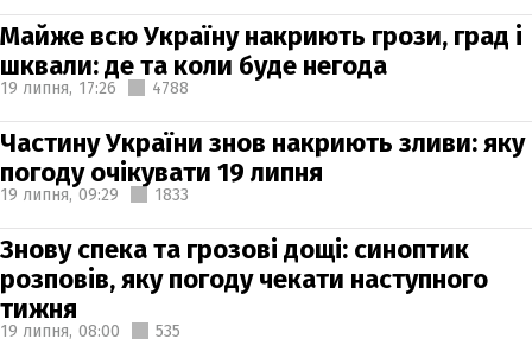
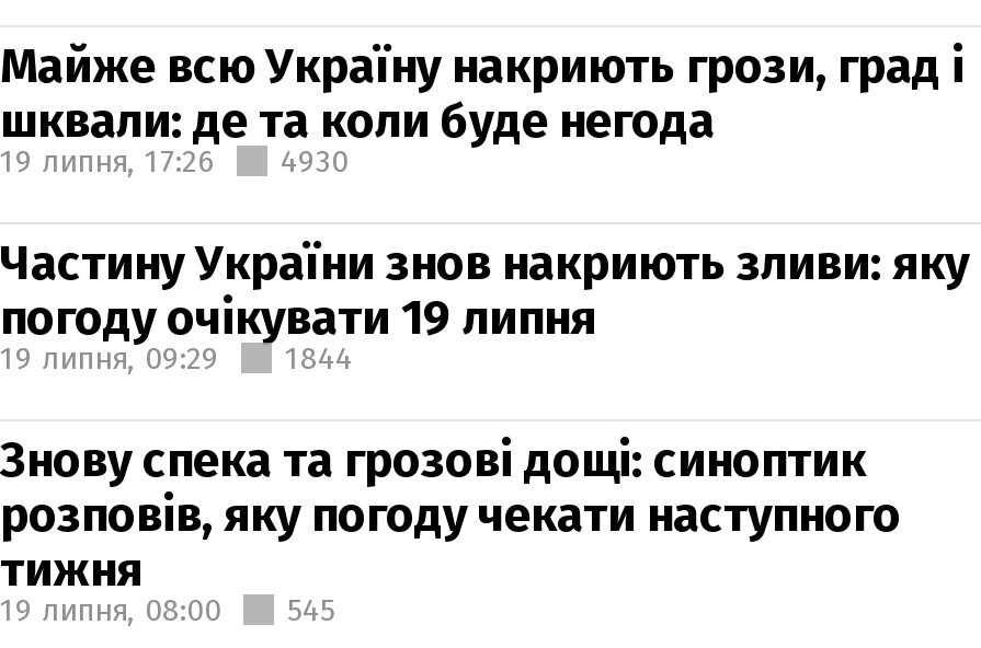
[0,78,189,98] 19 липня, 17:26 4788 -> [0,142,349,180] 19 липня, 17:26 4930
[0,184,189,204] 19 липня, 09:29 1833 -> [0,339,353,377] 19 липня, 09:29 1844
[0,321,180,341] 19 липня, 08:00 535 -> [0,591,335,628] 19 липня, 08:00 545

